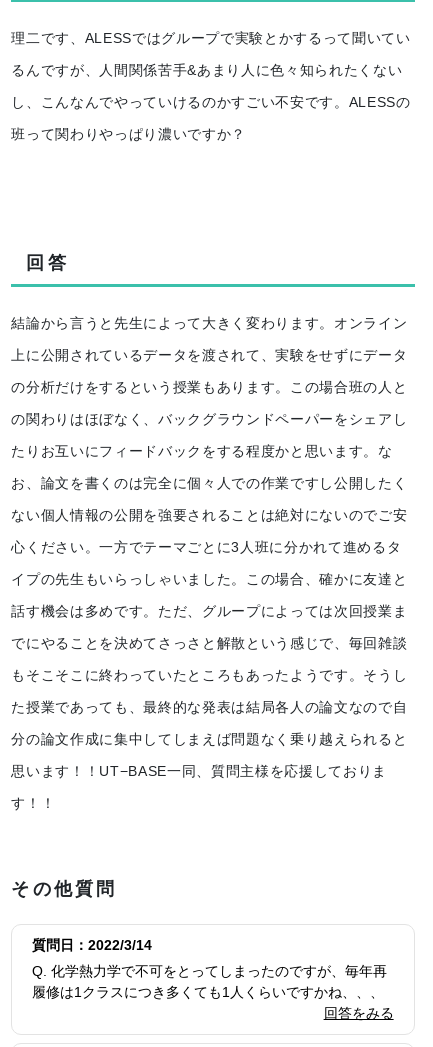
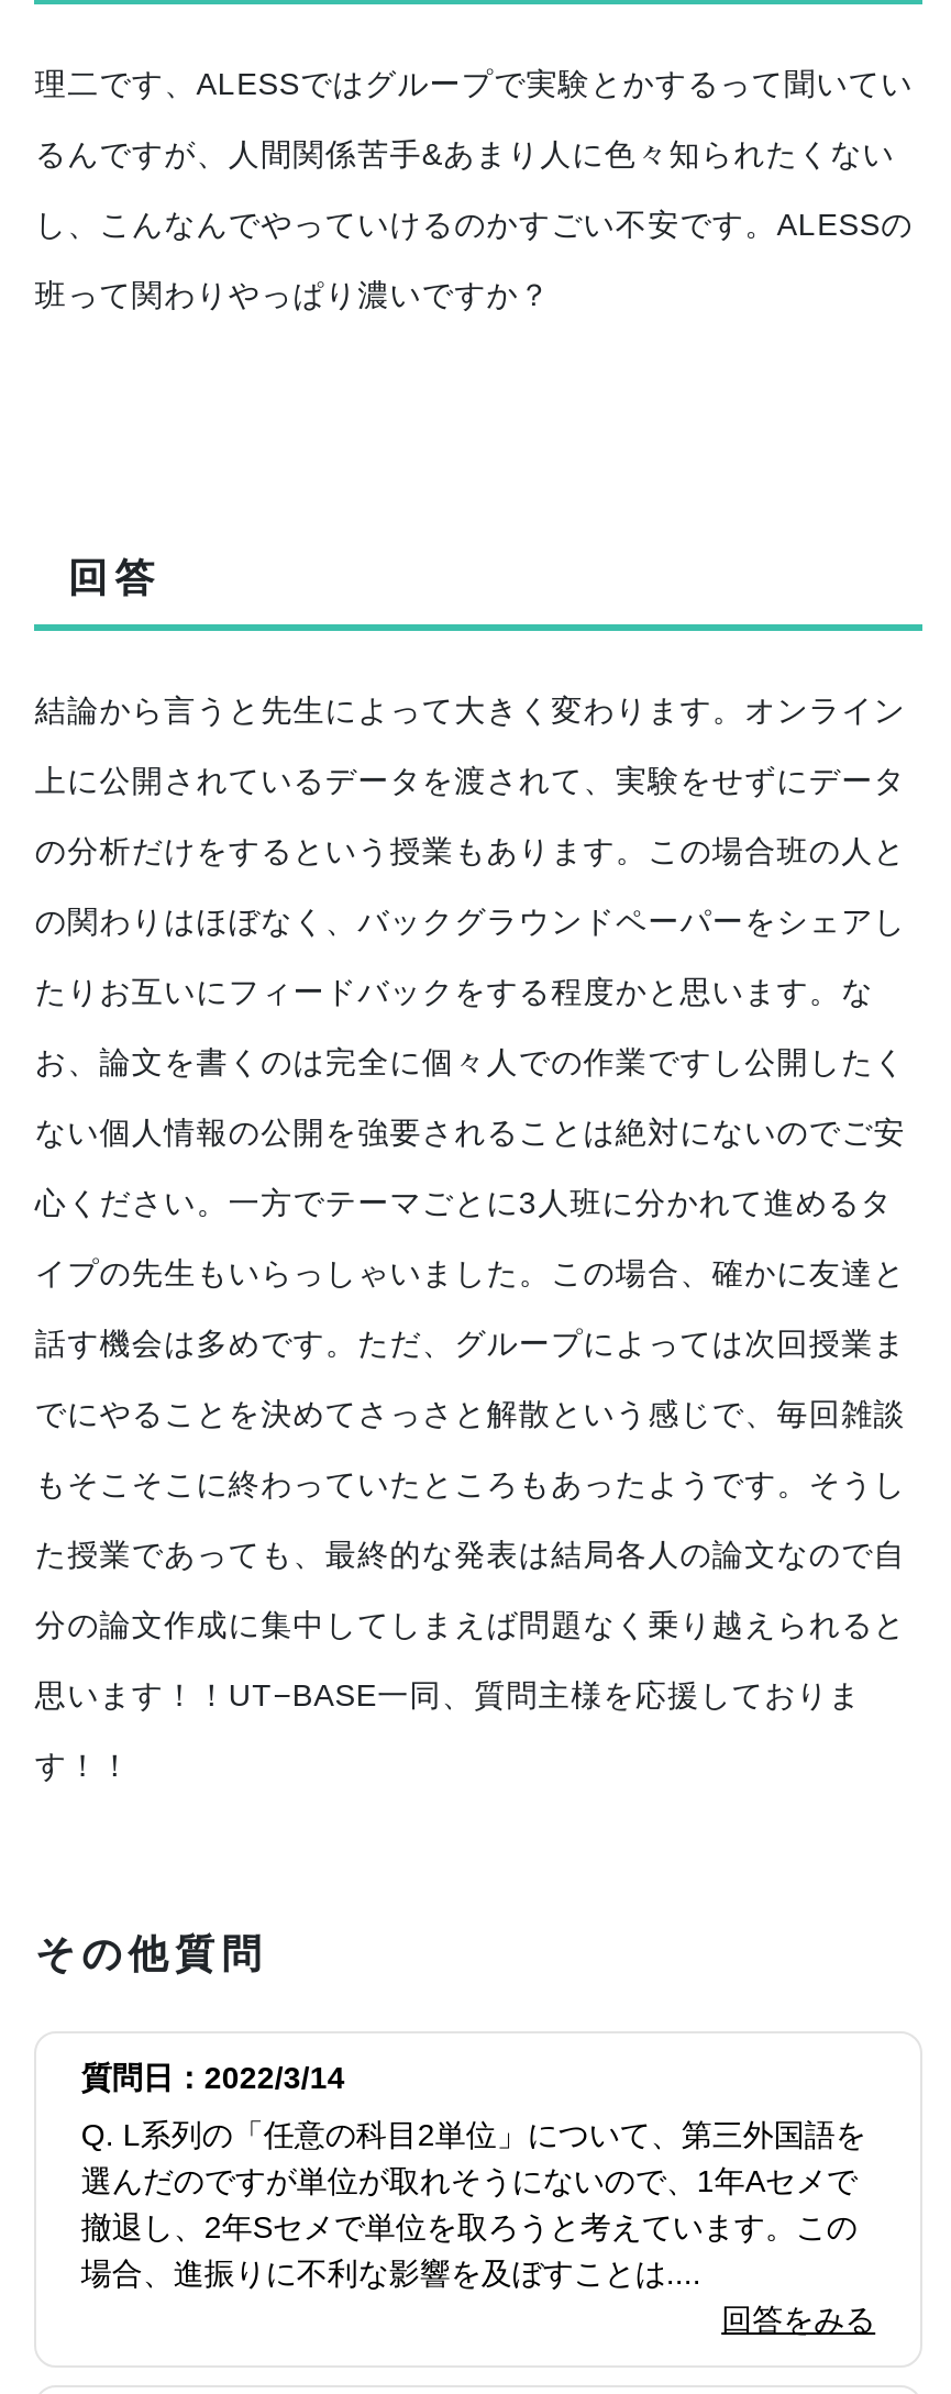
[32,963,387,1000] Q. 化学熱力学で不可をとってしまったのですが、毎年再 | 履修は1クラスにつき多くても1人くらいですかね、、、 -> [81,2117,866,2291] Q. L系列の「任意の科目2単位」について、第三外国語を | 選んだのですが単位が取れそうにないので、1年Aセメで | 撤退し、2年Sセメで単位を取ろうと考えています。この | 場合、進振りに不利な影響を及ぼすことは....

